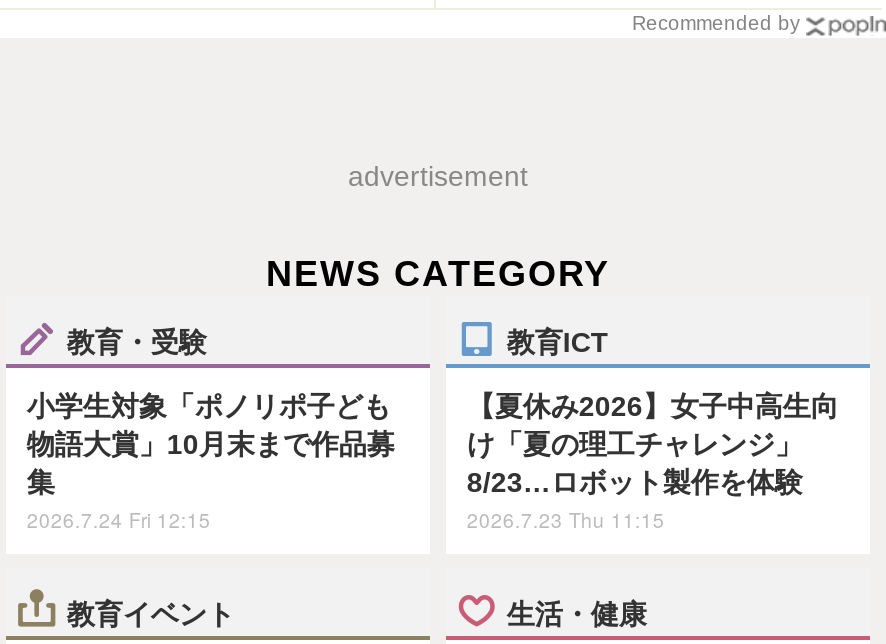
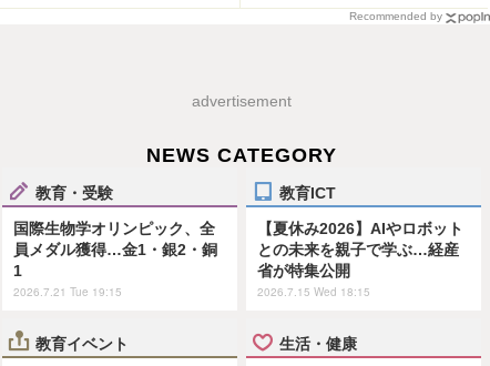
[27,391,395,535] 小学生対象「ポノリポ子ども | 物語大賞」10月末まで作品募 | 集 | 2026.7.24 Fri 12:15 -> [14,220,218,300] 国際生物学オリンピック、全 | 員メダル獲得…金1・銀2・銅 | 1 | 2026.7.21 Tue 19:15
[467,391,839,535] 【夏休み2026】女子中高生向 | け「夏の理工チャレンジ」 | 8/23…ロボット製作を体験 | 2026.7.23 Thu 11:15 -> [258,220,464,300] 【夏休み2026】AIやロボット | との未来を親子で学ぶ…経産 | 省が特集公開 | 2026.7.15 Wed 18:15

